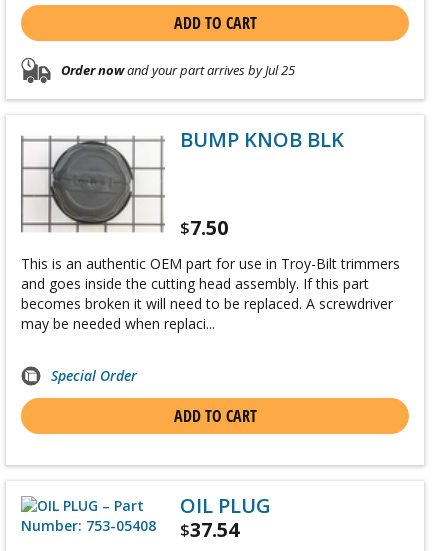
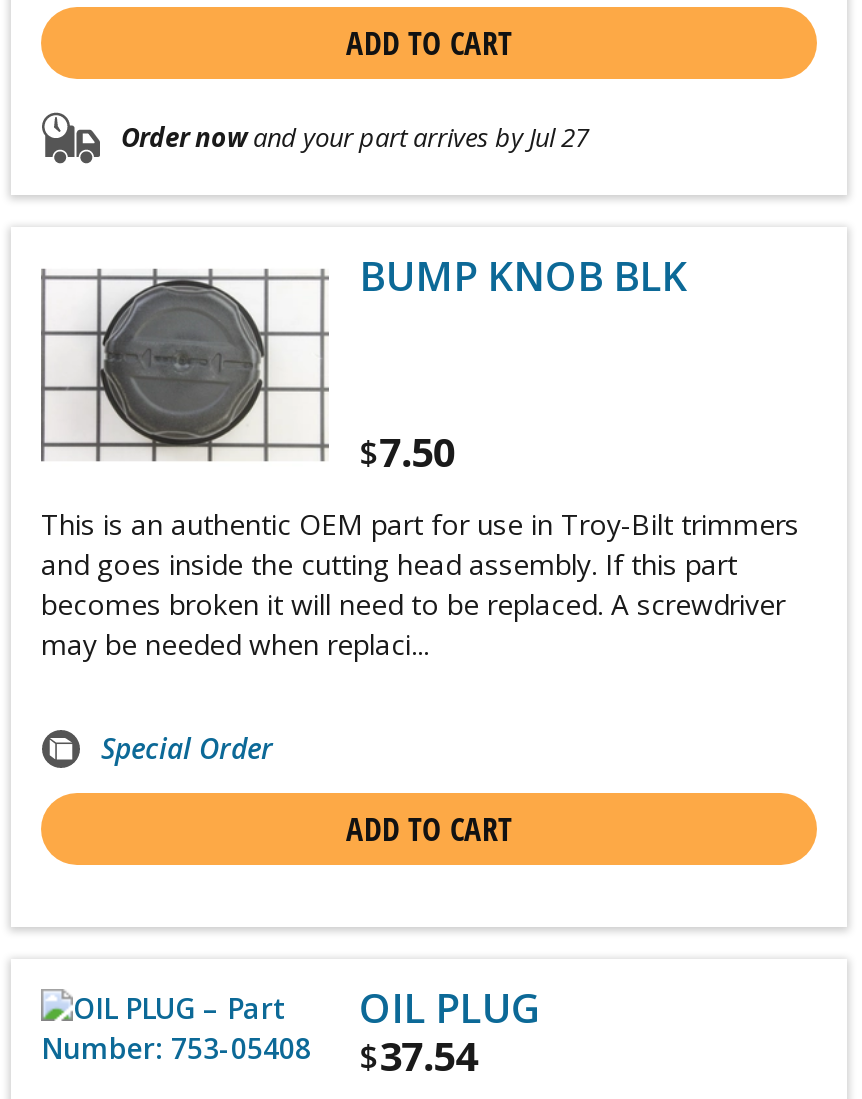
[61,61,295,79] Order nowand your part arrives by Jul 25 -> [121,119,589,155] Order nowand your part arrives by Jul 27

